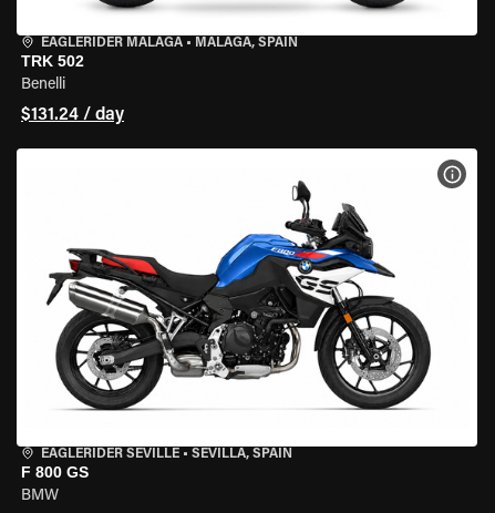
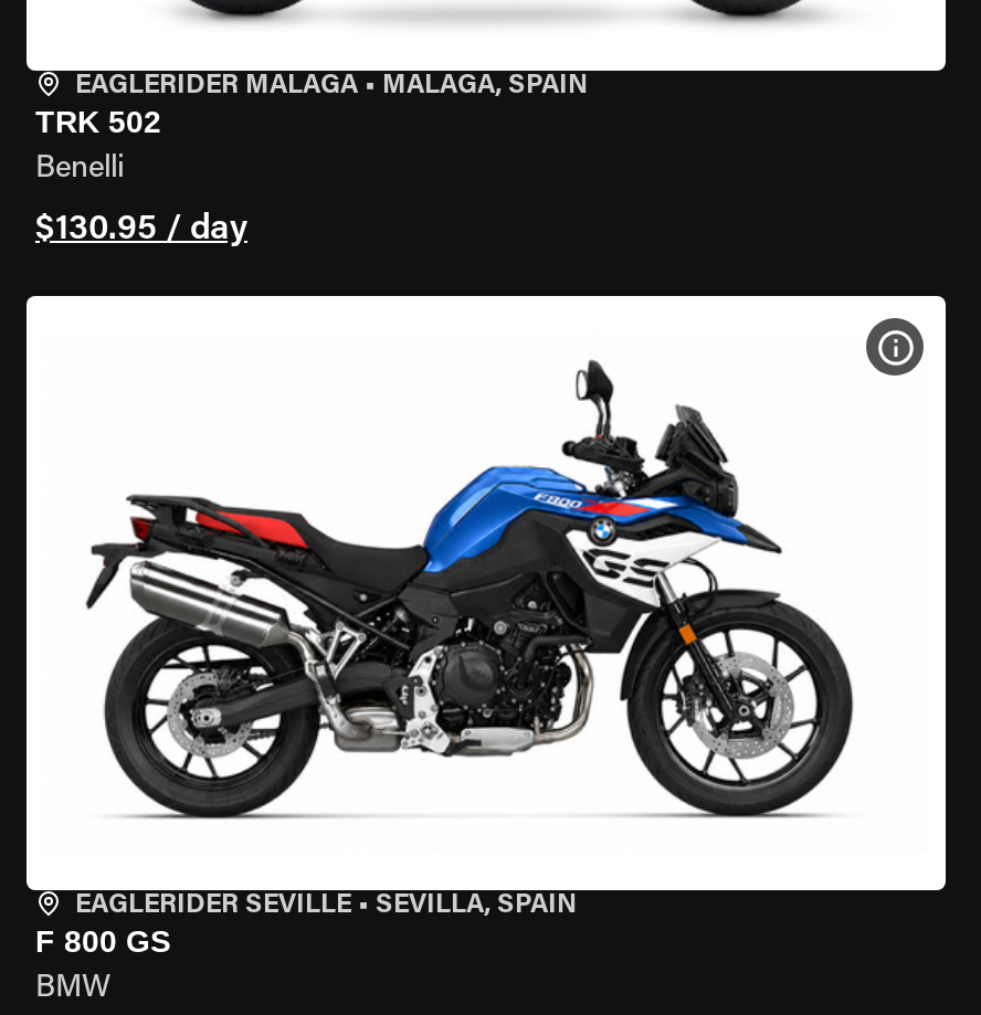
[21,106,124,124] $131.24 / day -> [35,212,247,247] $130.95 / day

